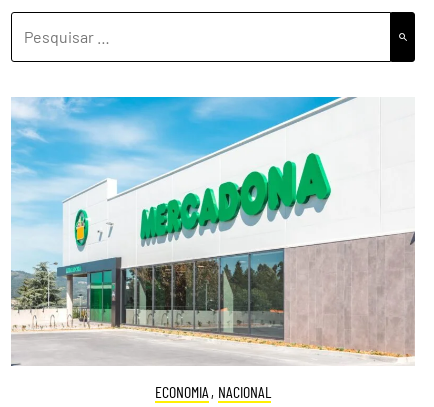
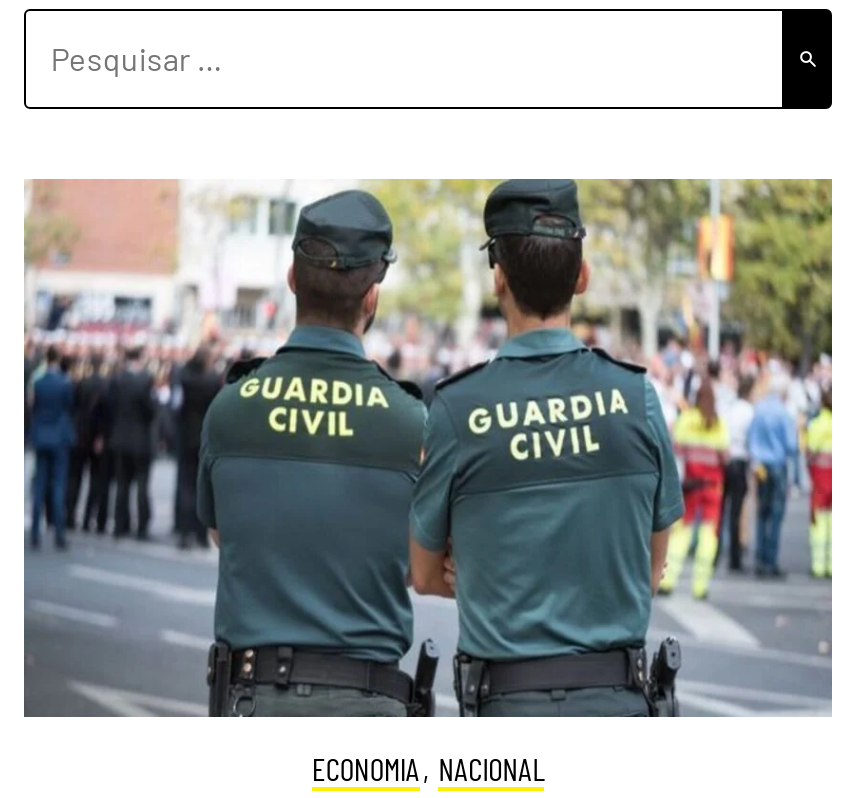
[11,96,415,366] [image] -> [22,177,834,719] [image]

